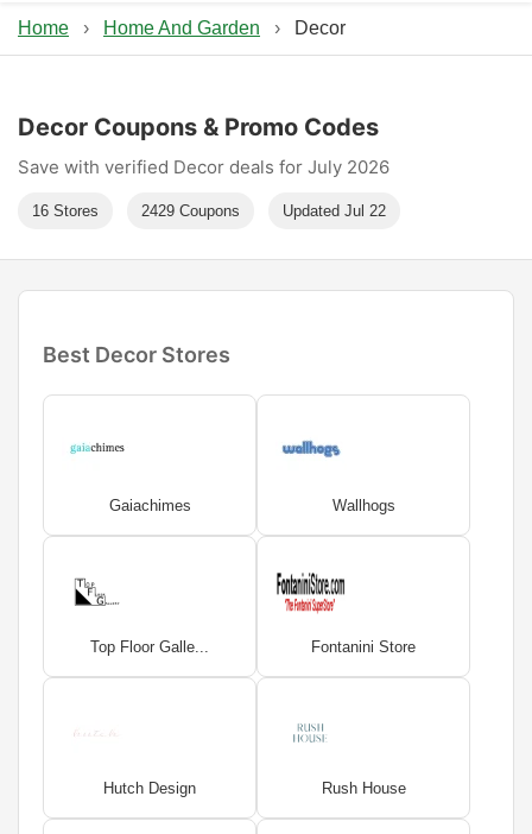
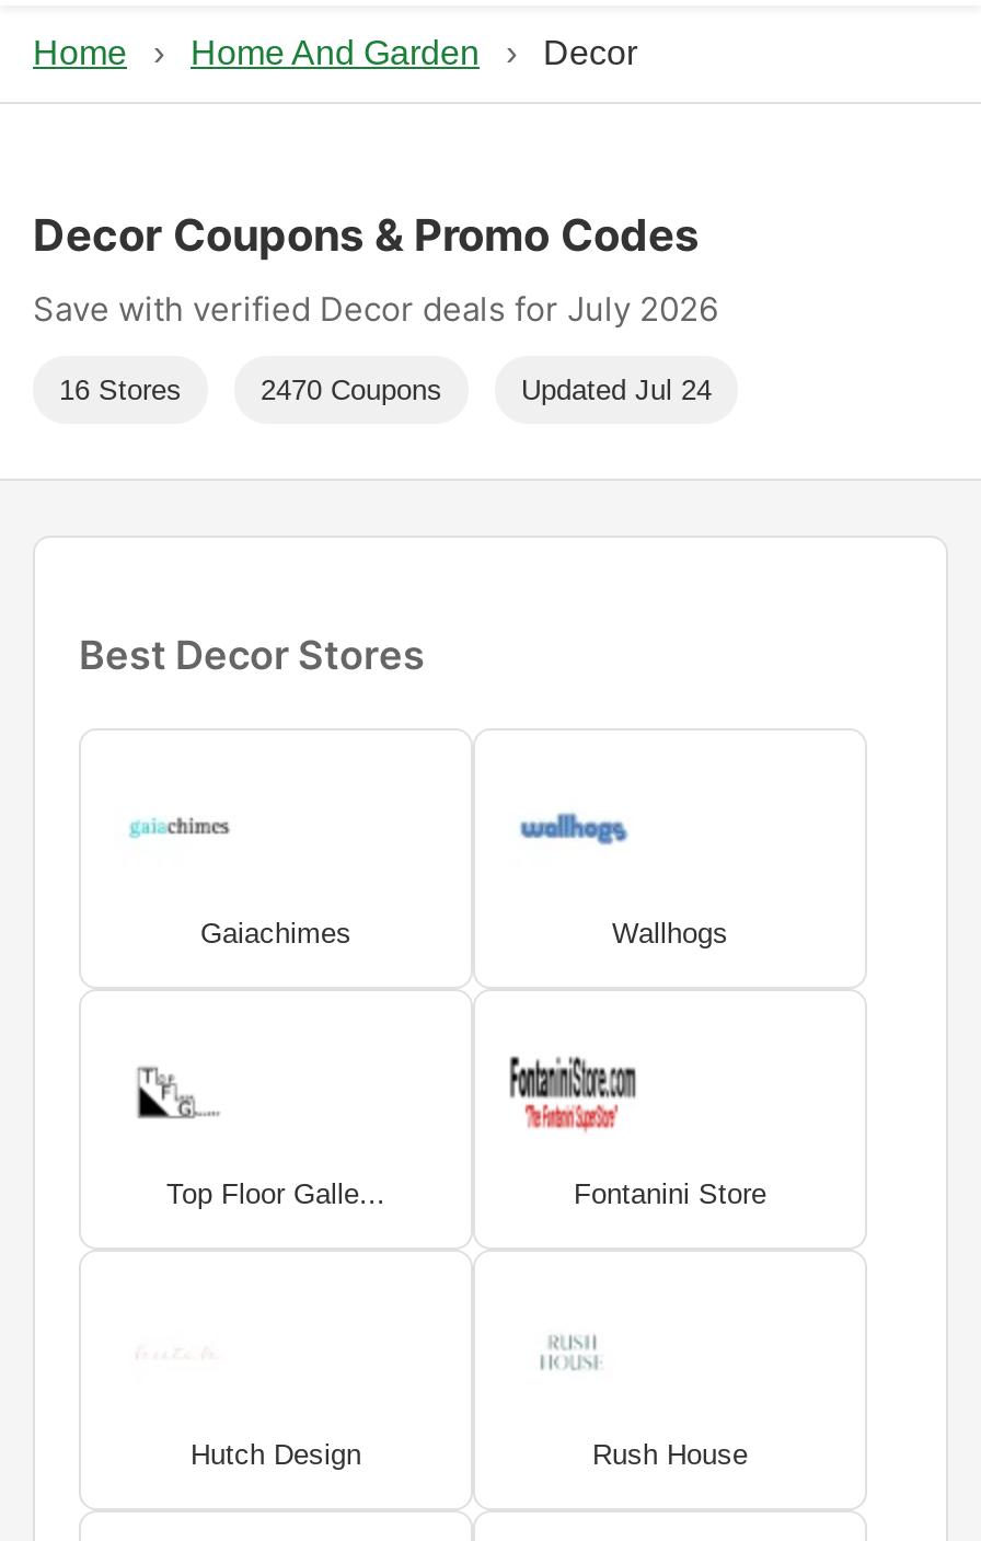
[141,202,240,220] 2429 Coupons -> [261,373,442,406] 2470 Coupons
[283,202,386,220] Updated Jul 22 -> [521,373,712,406] Updated Jul 24

